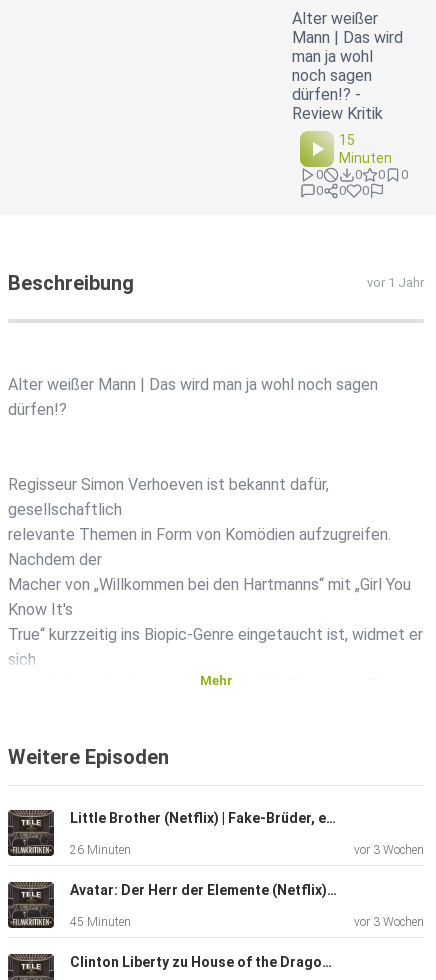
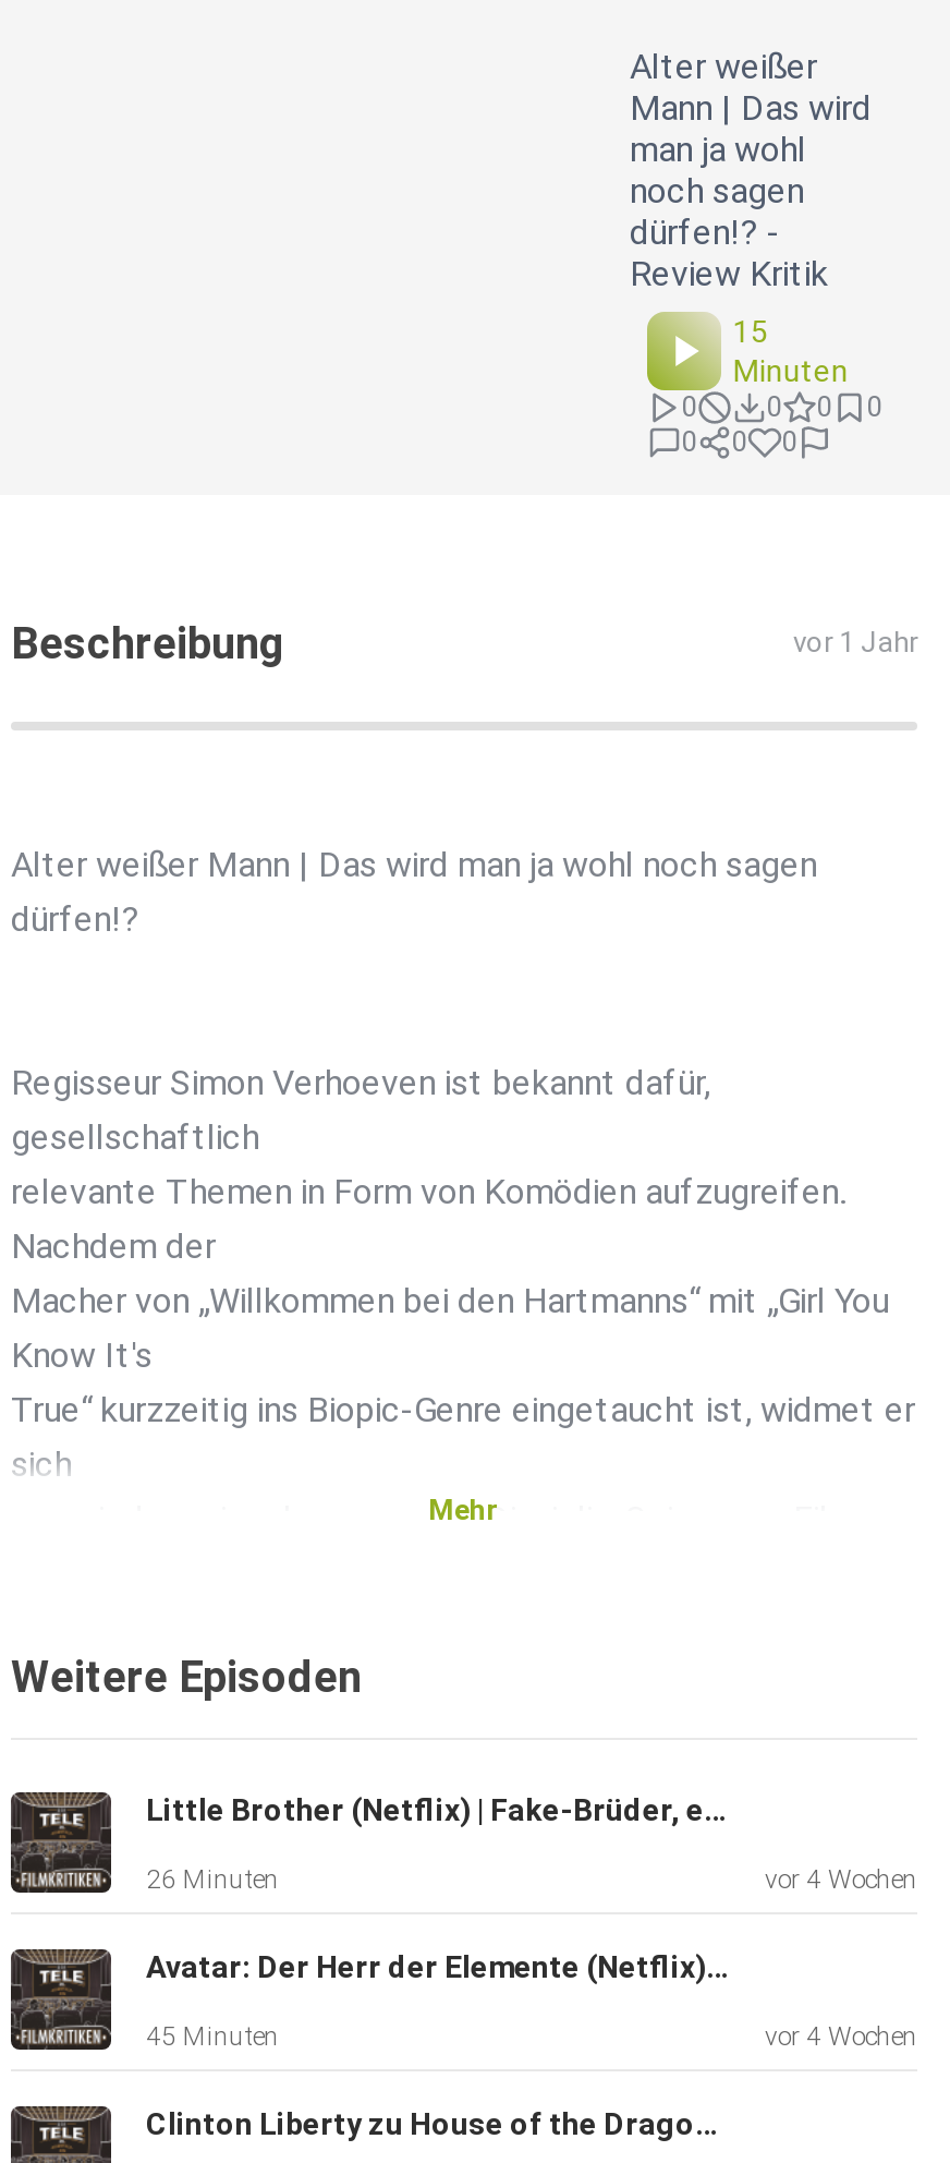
[354,843,424,857] vor 3 Wochen -> [765,1865,917,1895] vor 4 Wochen
[354,915,424,929] vor 3 Wochen -> [765,2022,917,2052] vor 4 Wochen

